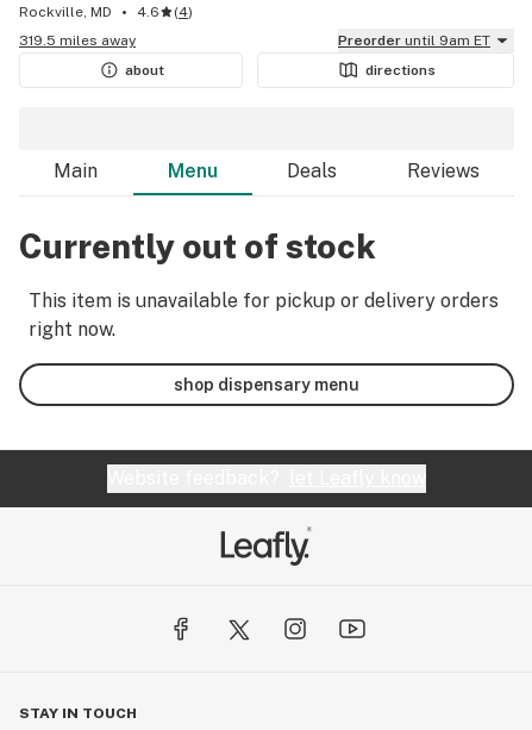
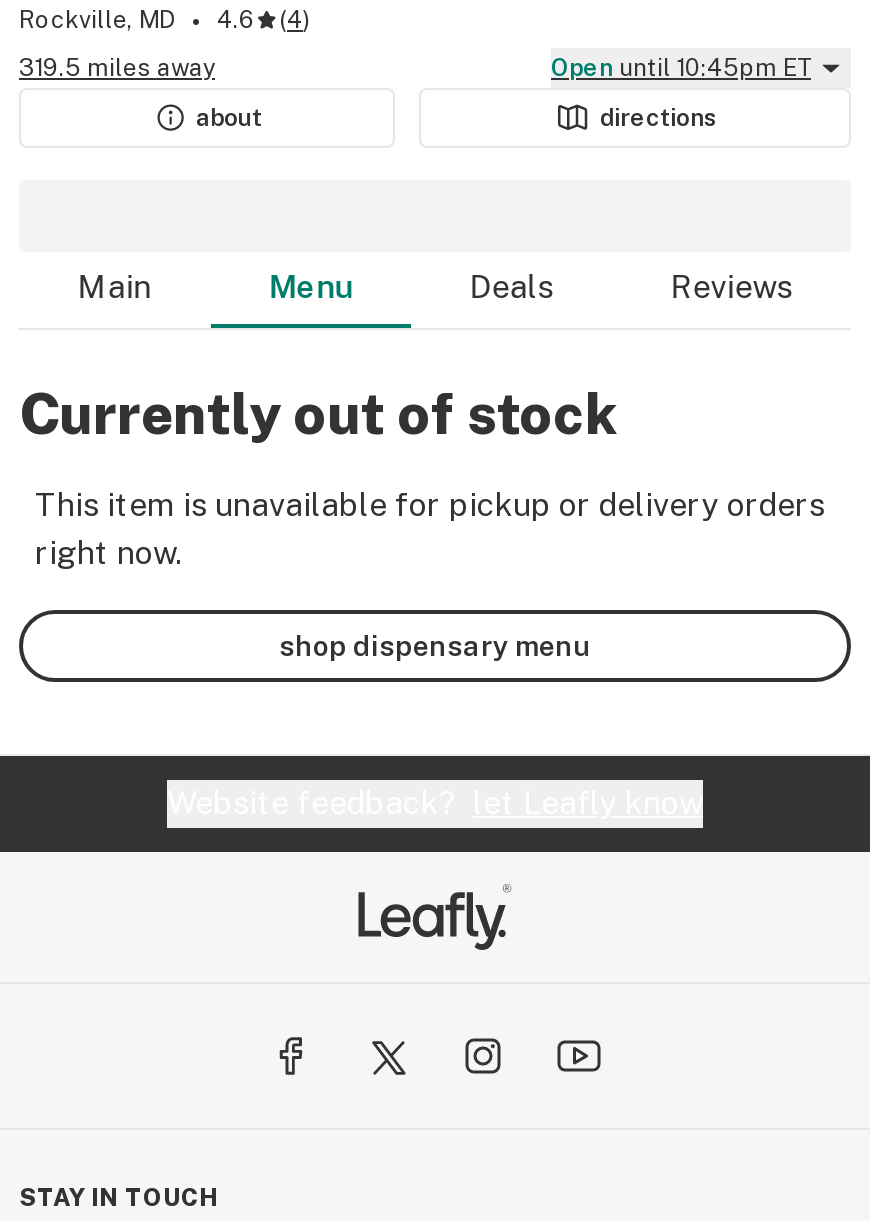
[348,32,490,49] Preorder until 9am ET -> [569,54,811,82] Open until 10:45pm ET

